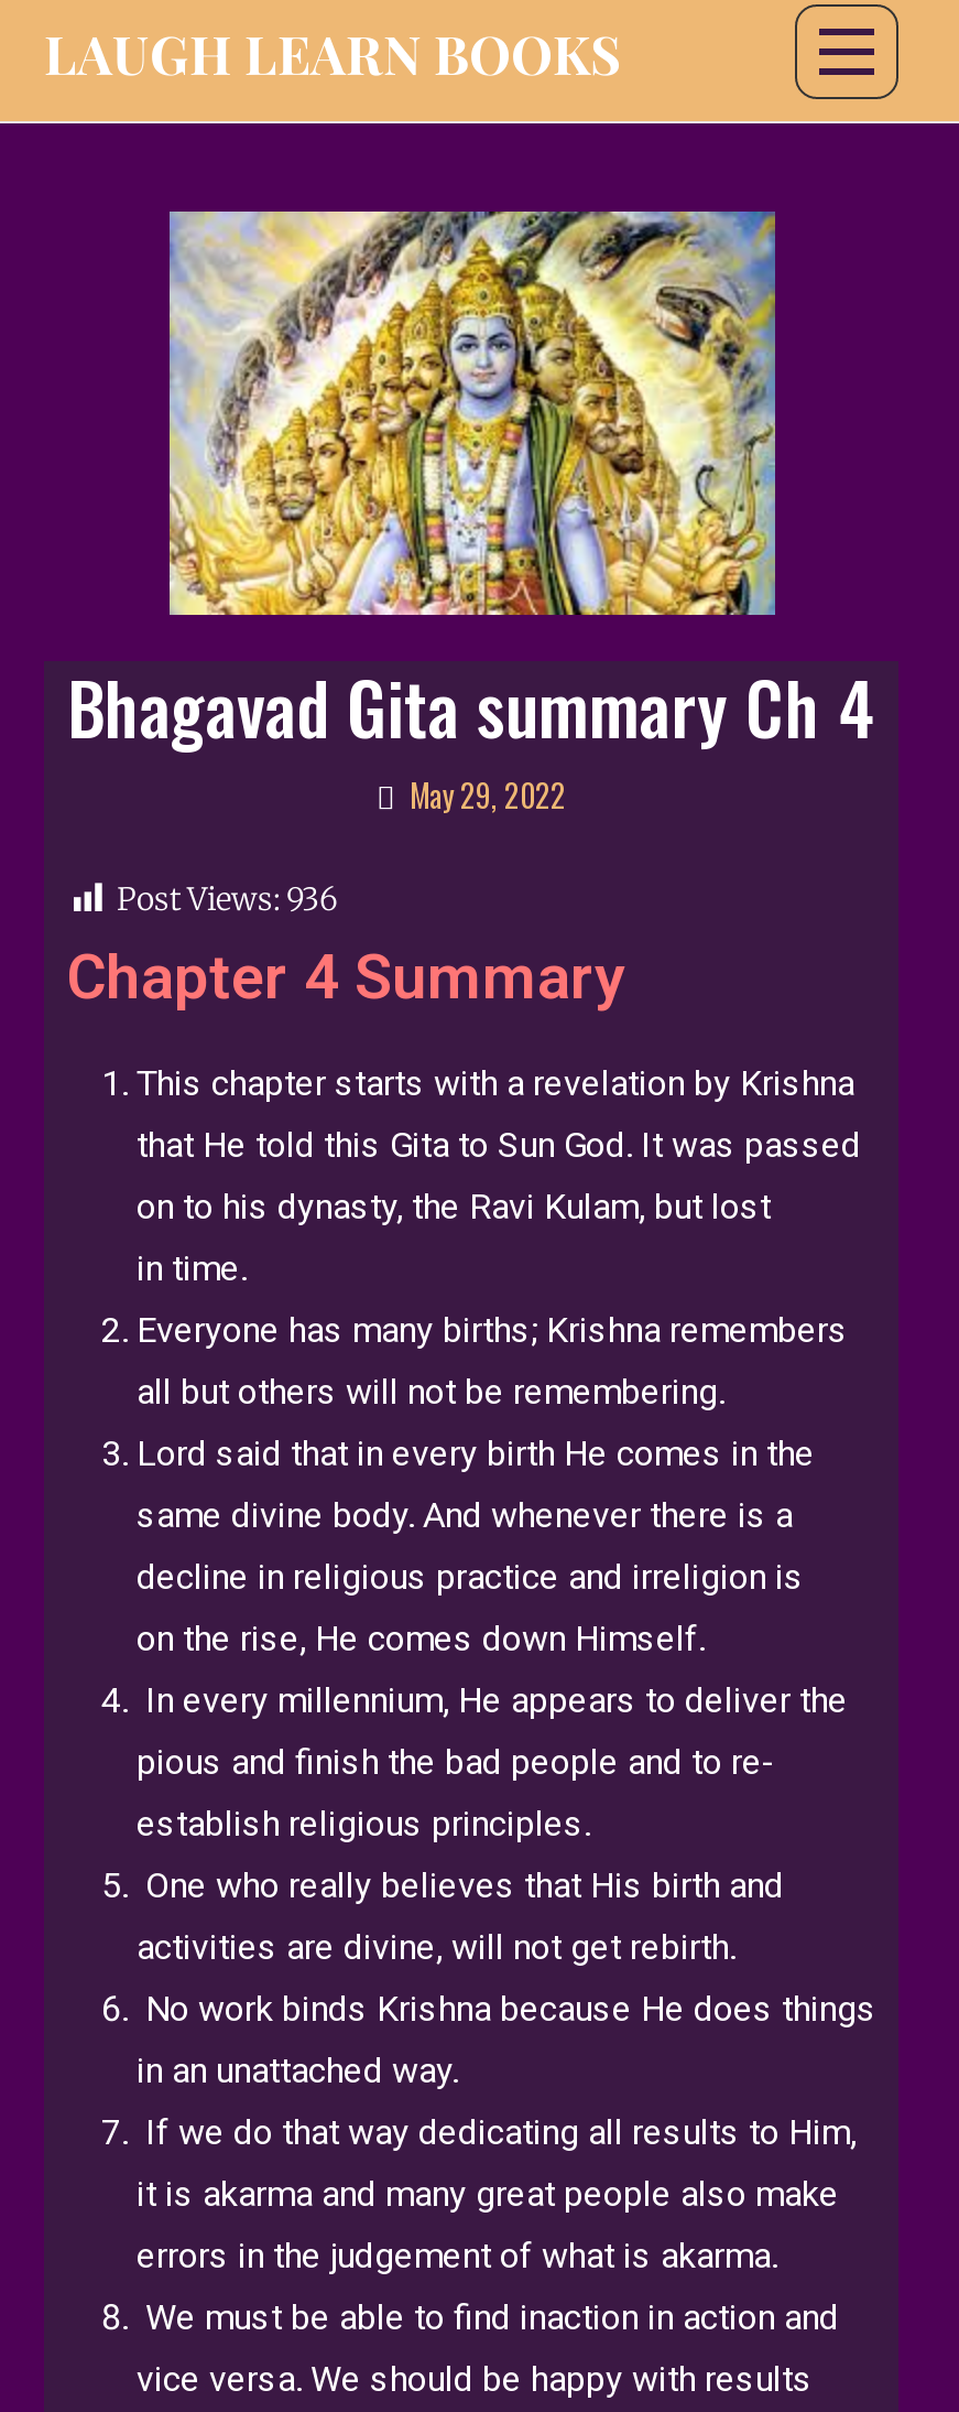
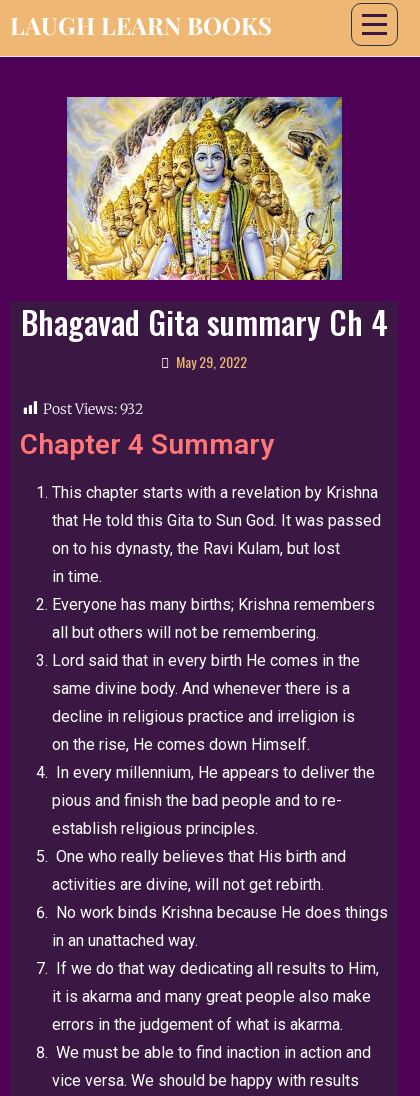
[117,879,337,919] Post Views: 936 -> [43,400,143,418] Post Views: 932

